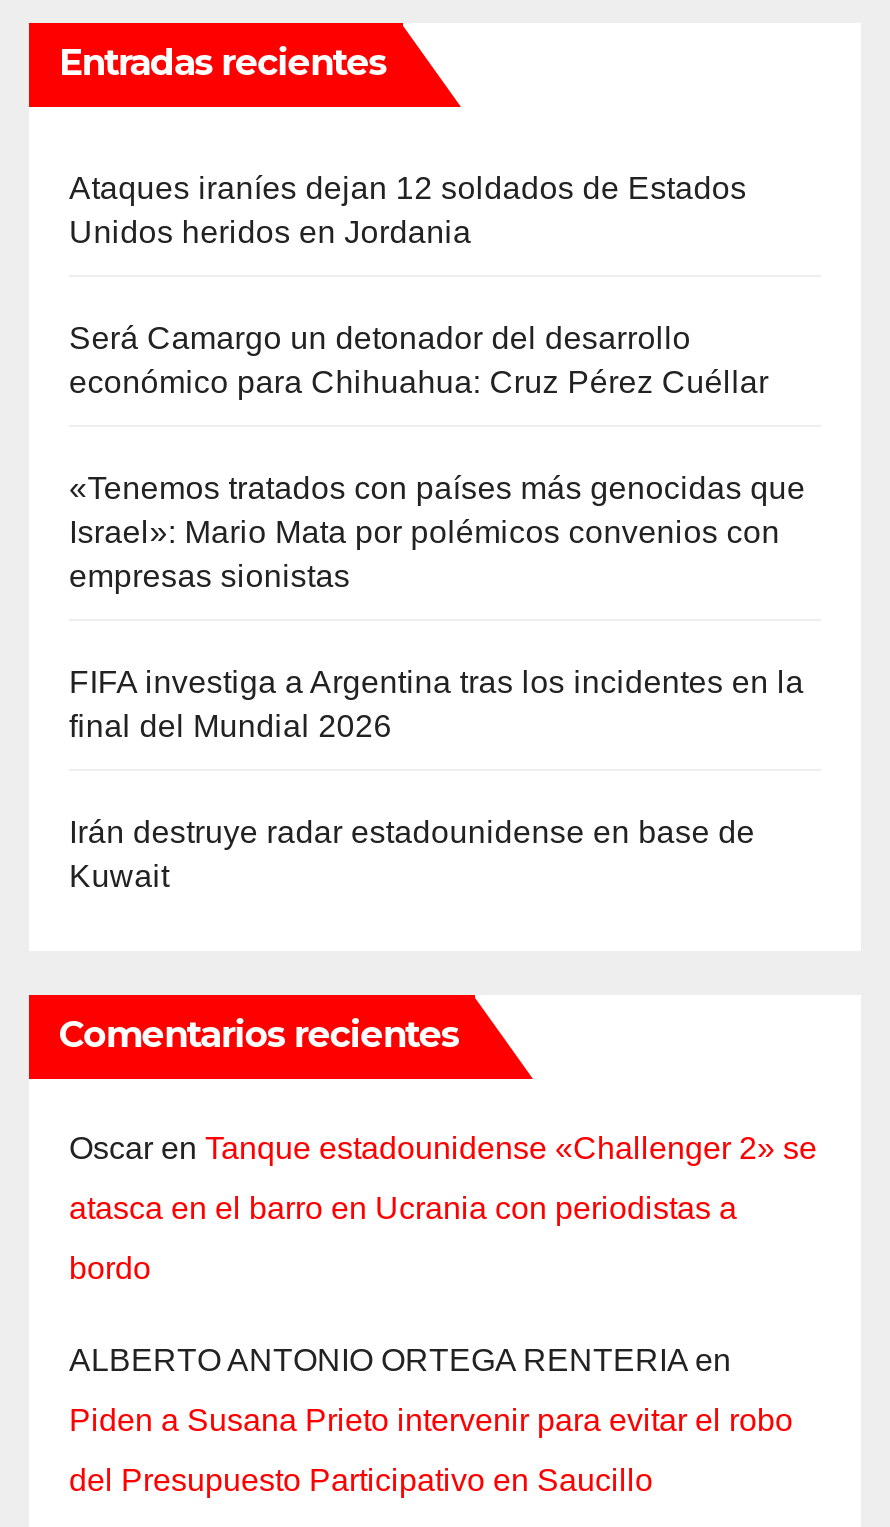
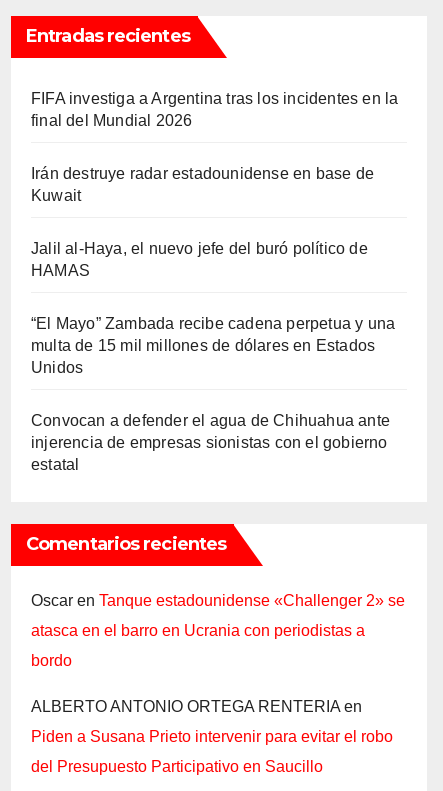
[69,170,805,592] Ataques iraníes dejan 12 soldados de Estados | Unidos heridos en Jordania | Será Camargo un detonador del desarrollo | económico para Chihuahua: Cruz Pérez Cuéllar | «Tenemos tratados con países más genocidas que | Israel»: Mario Mata por polémicos convenios con | empresas sionistas -> none
moved [69,664,804,892] -> [31,90,398,204]: FIFA investiga a Argentina tras los incidentes en la | final del Mundial 2026 | Irán destruye radar estadounidense en base de | Kuwait
none -> [31,240,395,473] Jalil al-Haya, el nuevo jefe del buró político de | HAMAS | “El Mayo” Zambada recibe cadena perpetua y una | multa de 15 mil millones de dólares en Estados | Unidos | Convocan a defender el agua de Chihuahua ante | injerencia de empresas sionistas con el gobierno | estatal

